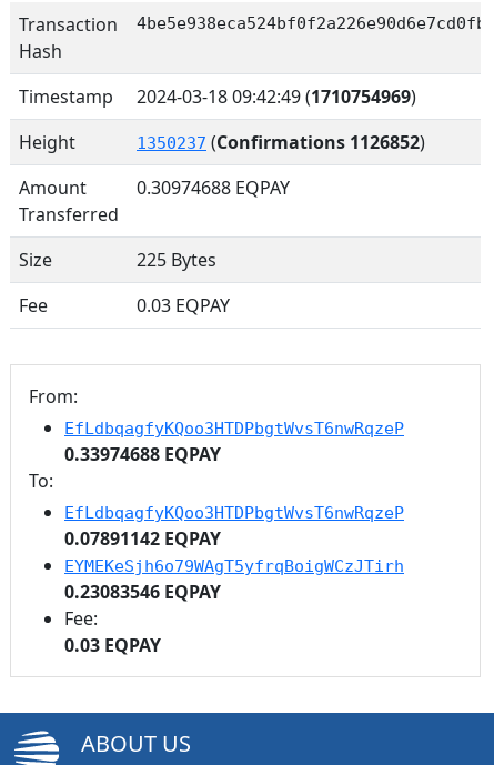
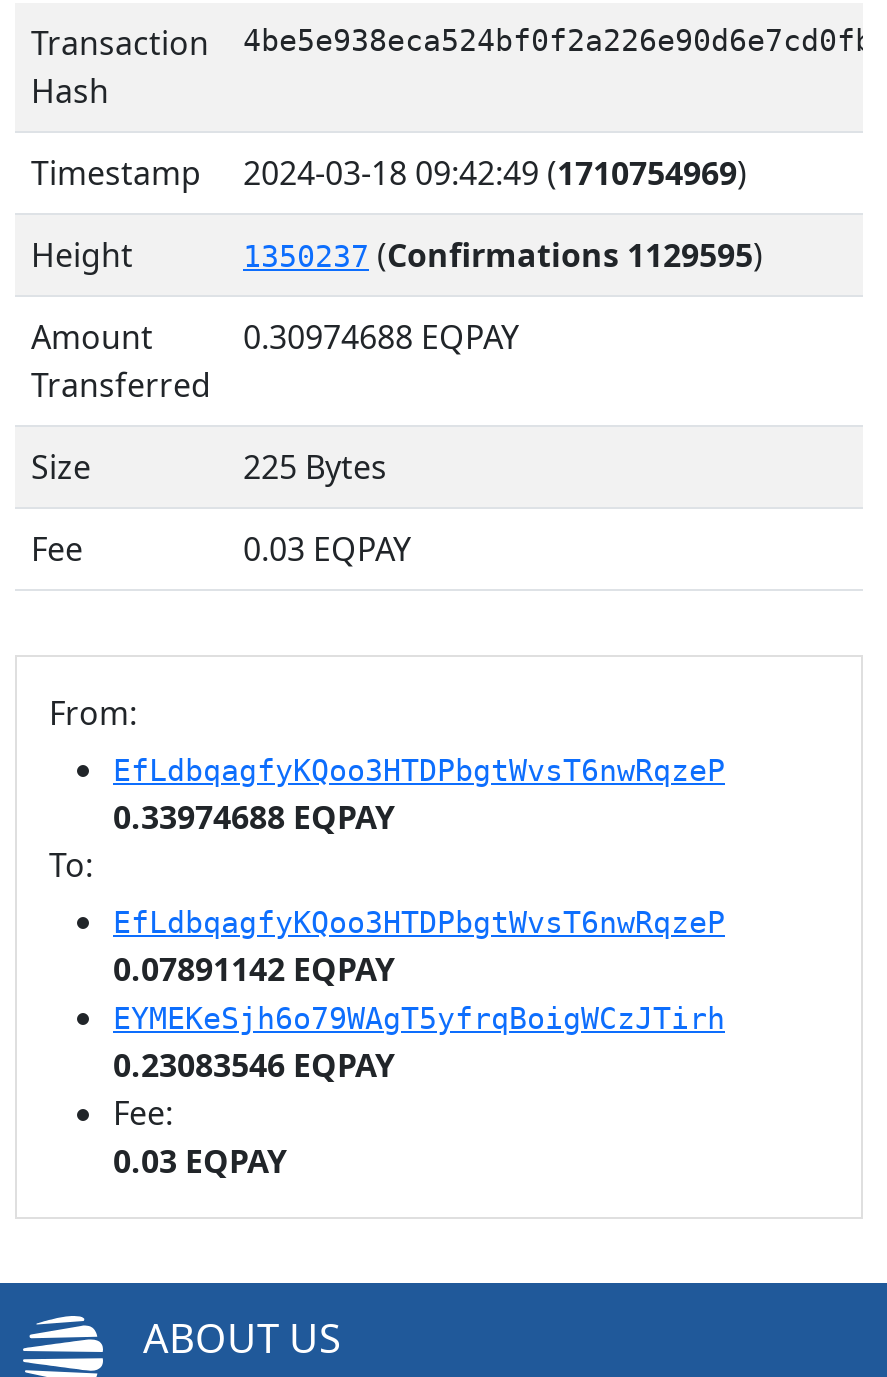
[137,129,425,154] 1350237 (Confirmations 1126852) -> [243,232,763,276] 1350237 (Confirmations 1129595)

